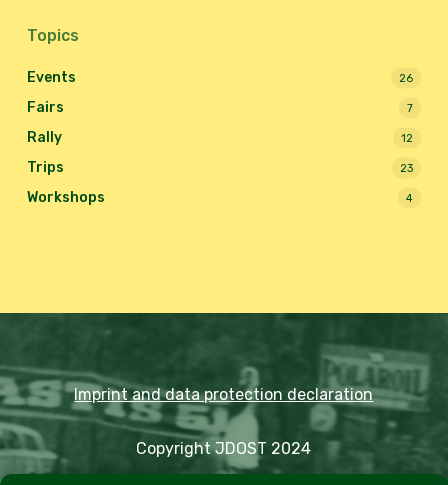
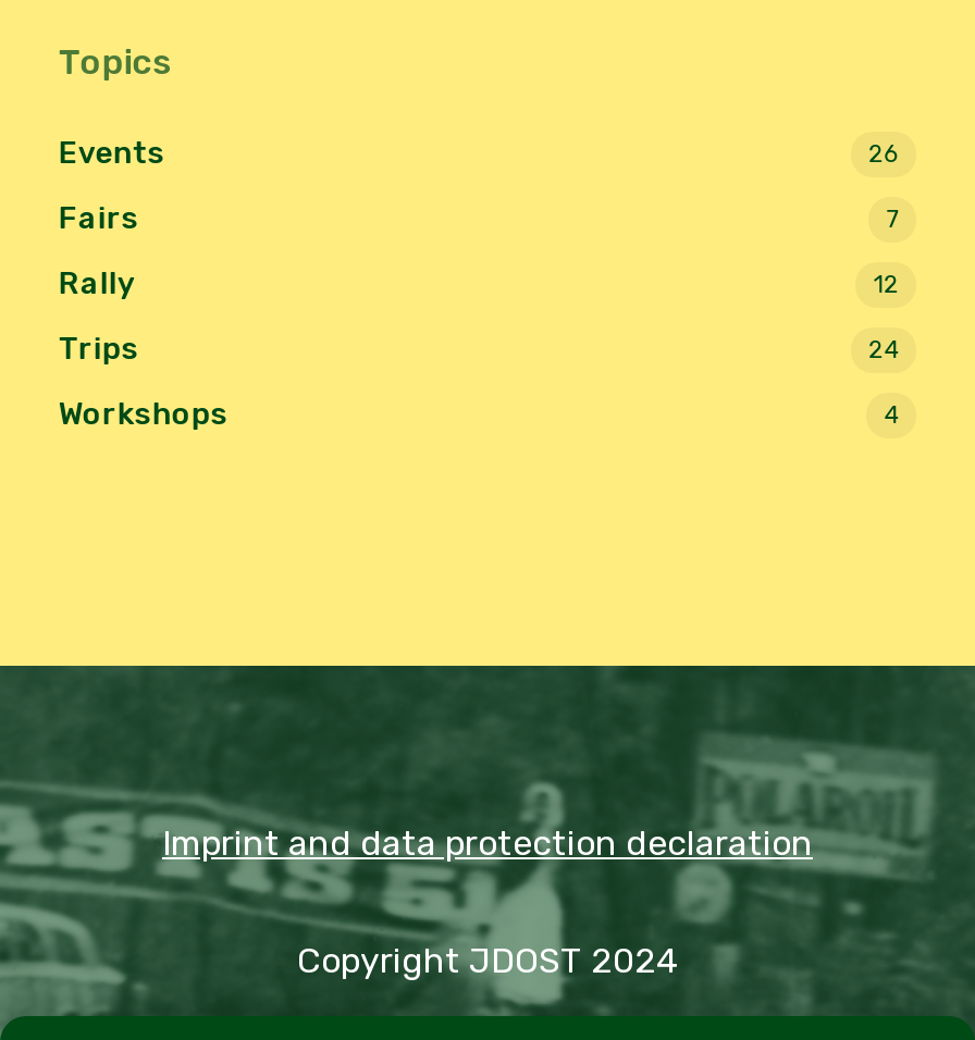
[400,161,413,174] 23 -> [869,336,899,364] 24

